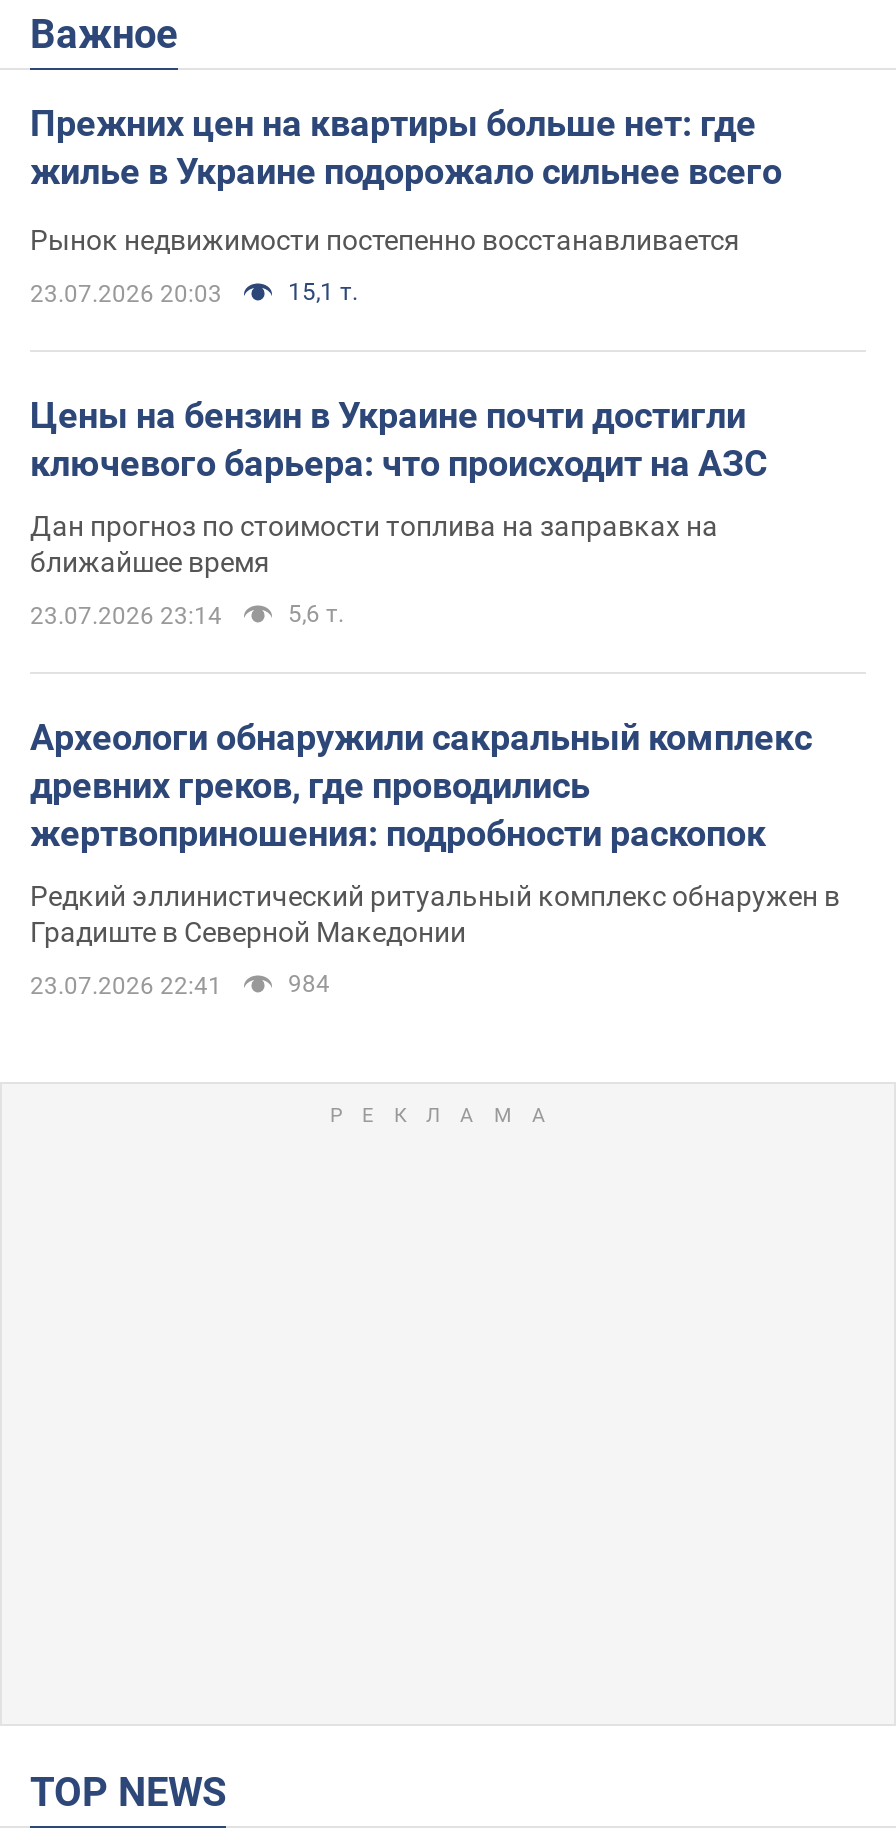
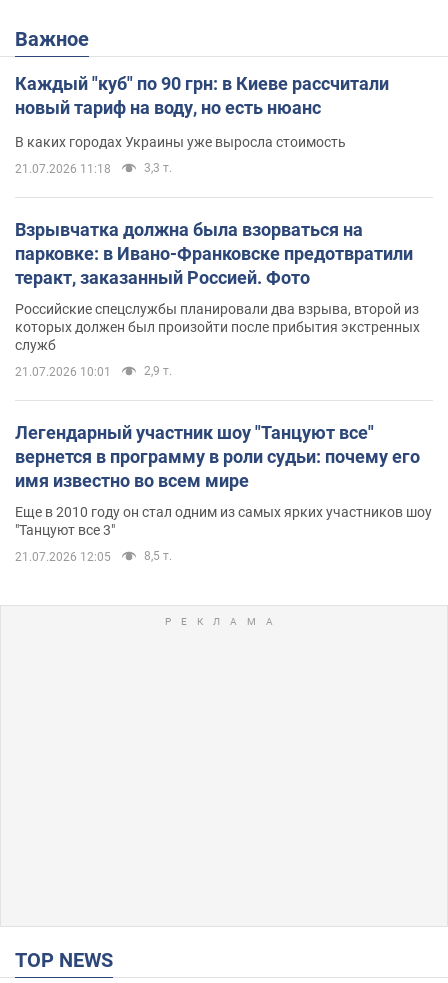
[30,101,782,191] Прежних цен на квартиры больше нет: где | жилье в Украине подорожало сильнее всего -> [15,73,389,118] Каждый "куб" по 90 грн: в Киеве рассчитали | новый тариф на воду, но есть нюанс
[30,223,740,255] Рынок недвижимости постепенно восстанавливается -> [15,134,346,150] В каких городах Украины уже выросла стоимость
[30,277,358,307] 23.07.2026 20:03 | 15,1 т. -> [15,161,172,176] 21.07.2026 11:18 | 3,3 т.
[30,393,768,483] Цены на бензин в Украине почти достигли | ключевого барьера: что происходит на АЗС -> [15,219,413,288] Взрывчатка должна была взорваться на | парковке: в Ивано-Франковске предотвратили | теракт, заказанный Россией. Фото
[30,509,718,577] Дан прогноз по стоимости топлива на заправках на | ближайшее время -> [15,301,420,353] Российские спецслужбы планировали два взрыва, второй из | которых должен был произойти после прибытия экстренных | служб
[30,599,344,629] 23.07.2026 23:14 | 5,6 т. -> [15,364,172,379] 21.07.2026 10:01 | 2,9 т.
[30,715,812,853] Археологи обнаружили сакральный комплекс | древних греков, где проводились | жертвоприношения: подробности раскопок -> [15,422,420,491] Легендарный участник шоу "Танцуют все" | вернется в программу в роли судьи: почему его | имя известно во всем мире
[30,879,840,947] Редкий эллинистический ритуальный комплекс обнаружен в | Градиште в Северной Македонии -> [15,504,432,538] Еще в 2010 году он стал одним из самых ярких участников шоу | "Танцуют все 3"
[30,969,330,999] 23.07.2026 22:41 | 984 -> [15,549,172,564] 21.07.2026 12:05 | 8,5 т.

